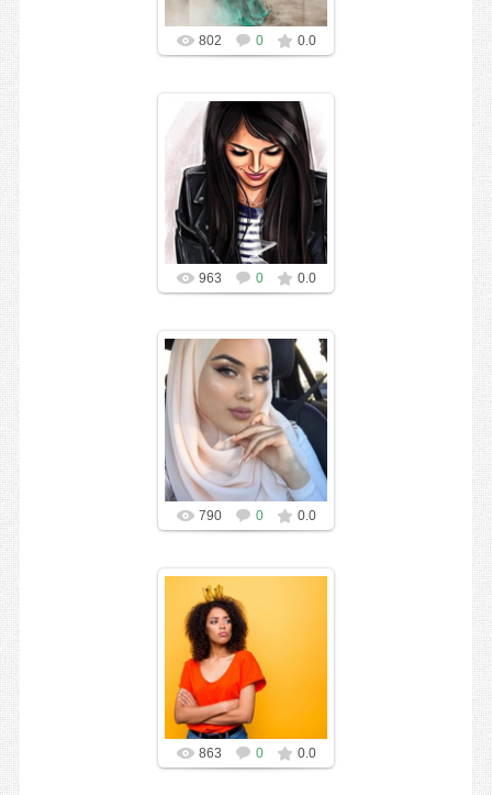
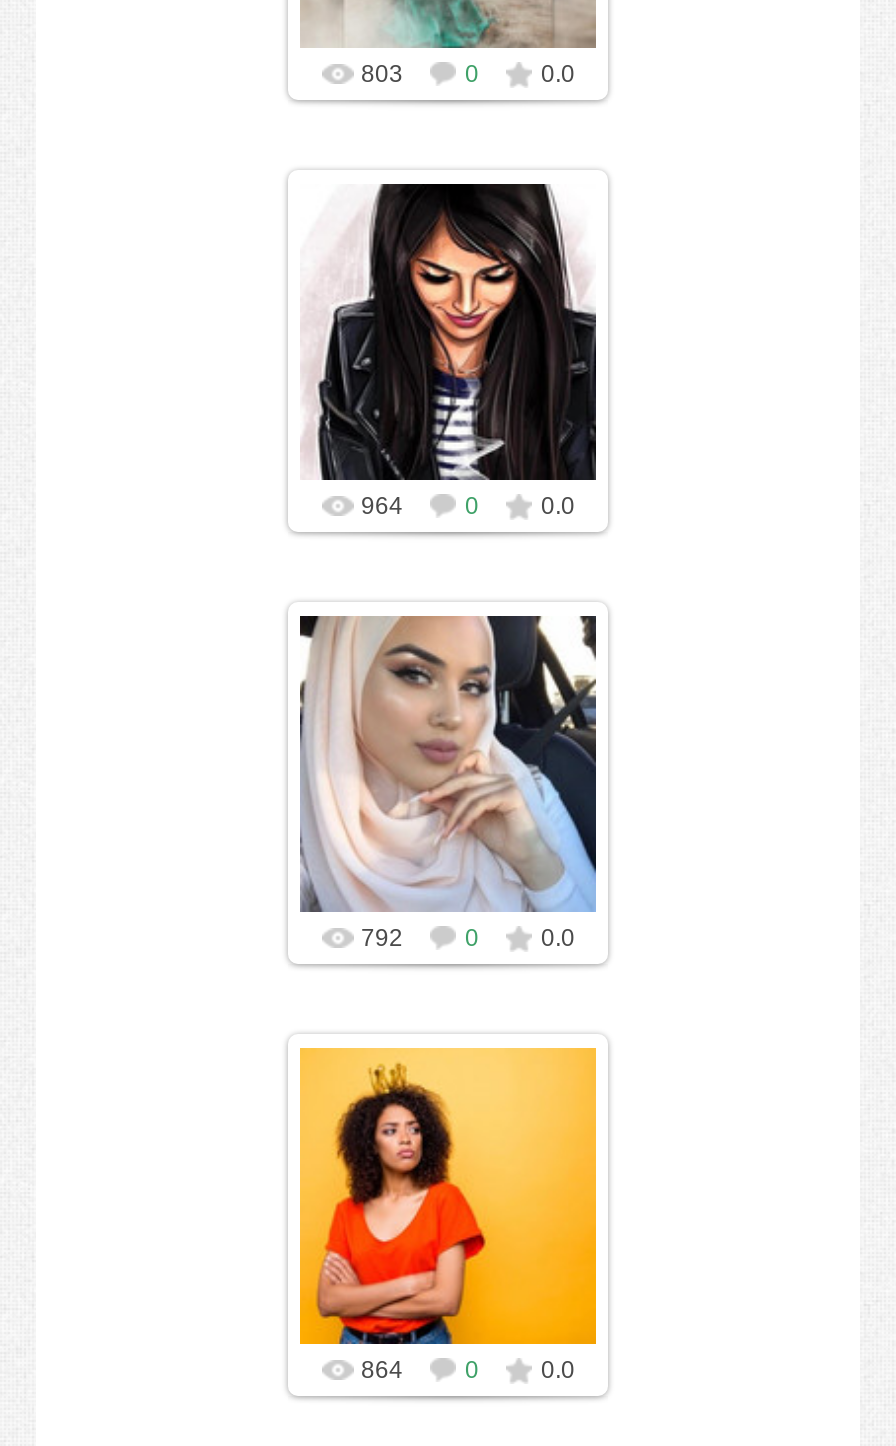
[198,33,221,48] 802 -> [361,60,403,88] 803
[198,270,221,286] 963 -> [361,492,403,520] 964
[198,508,221,523] 790 -> [361,924,403,952] 792
[198,746,221,761] 863 -> [361,1356,403,1384] 864

